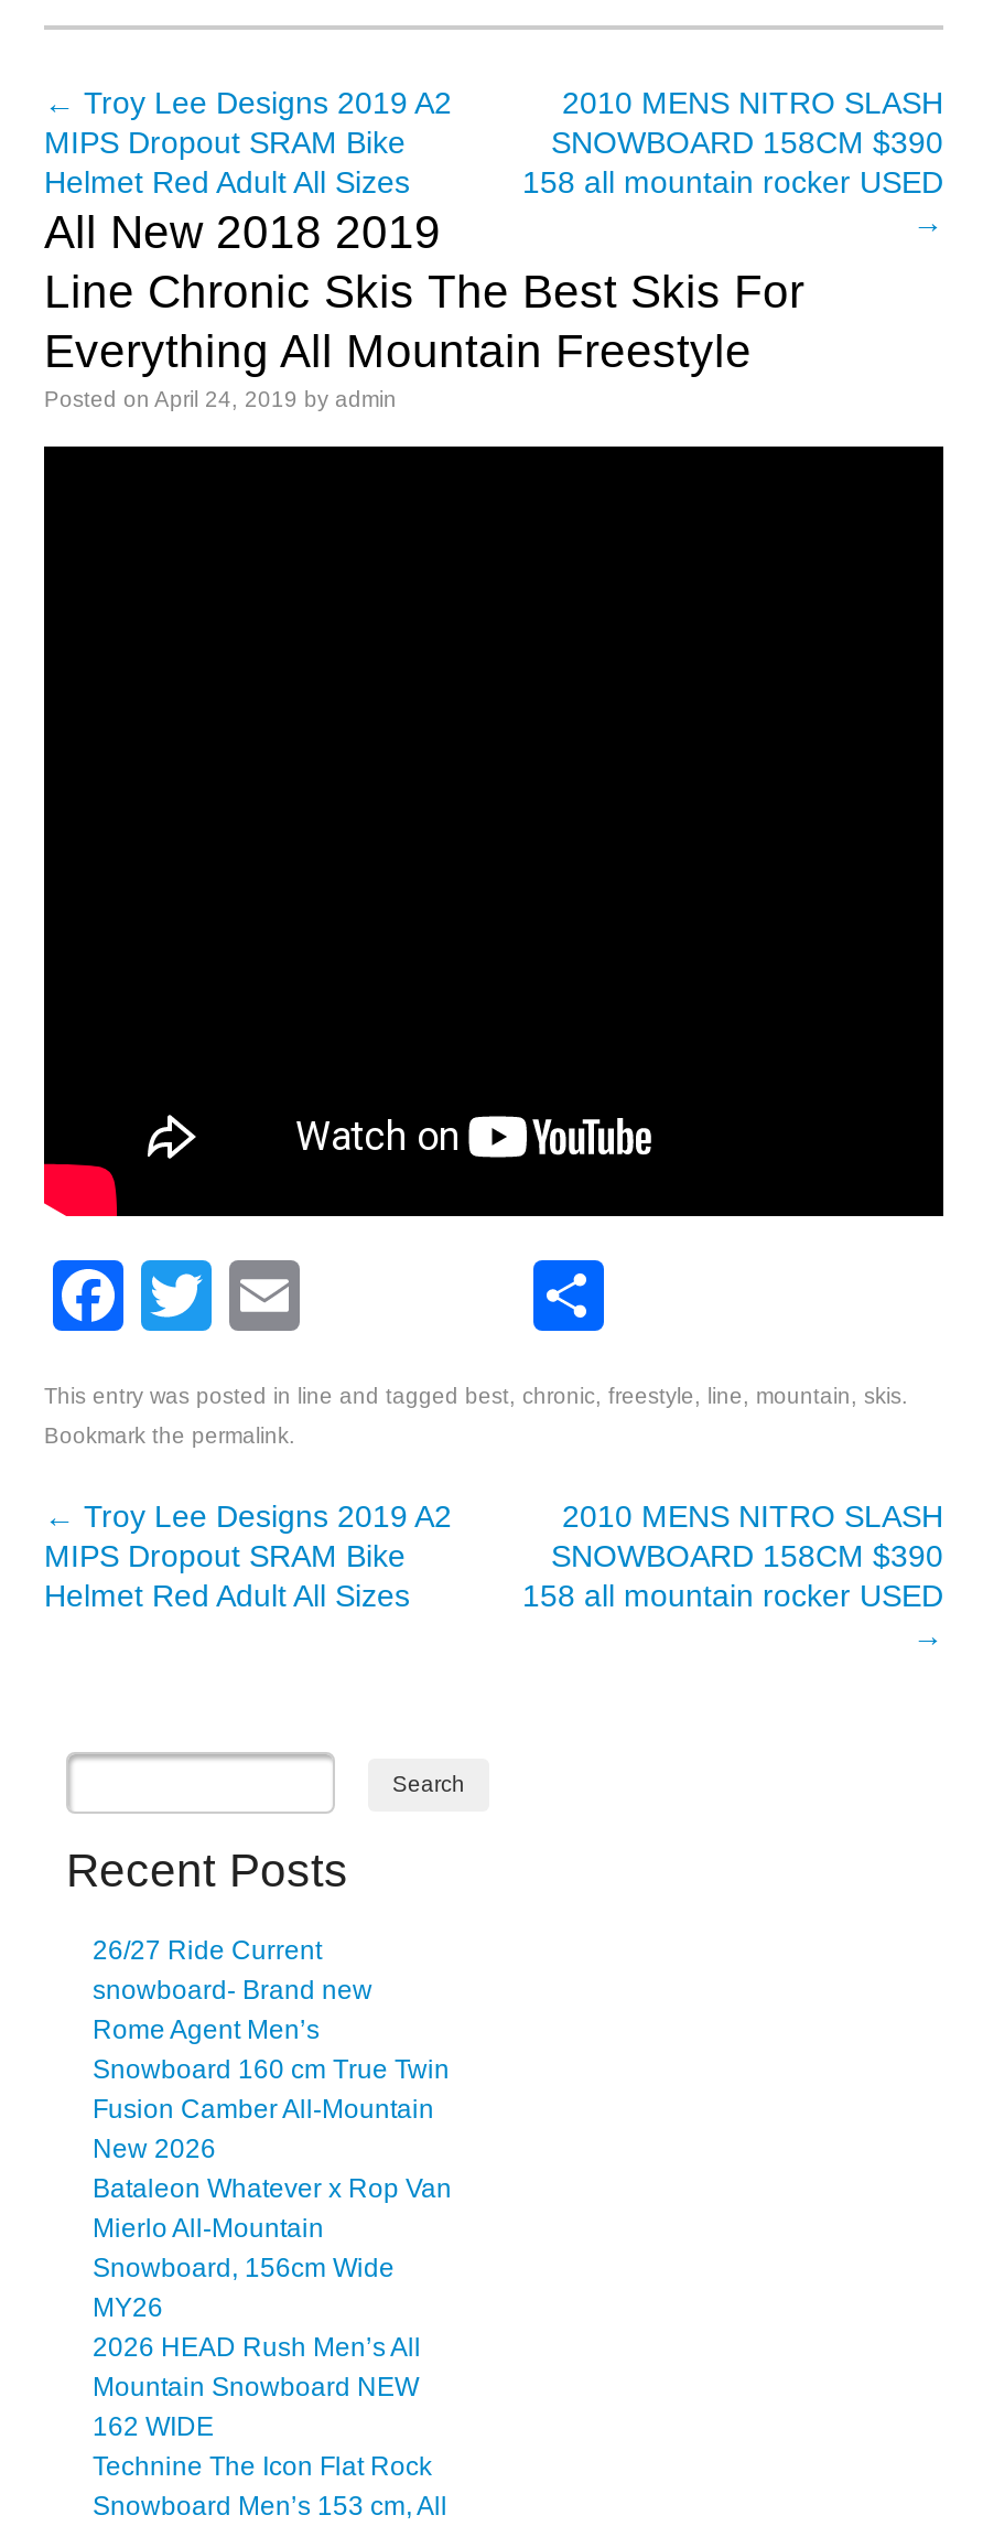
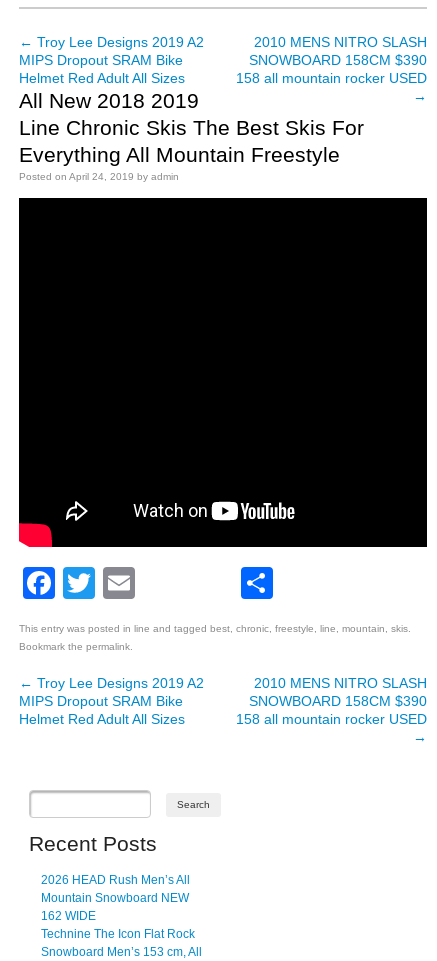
[93,1935,452,2323] 26/27 Ride Current | snowboard- Brand new | Rome Agent Men’s | Snowboard 160 cm True Twin | Fusion Camber All-Mountain | New 2026 | Bataleon Whatever x Rop Van | Mierlo All-Mountain | Snowboard, 156cm Wide | MY26 -> none

